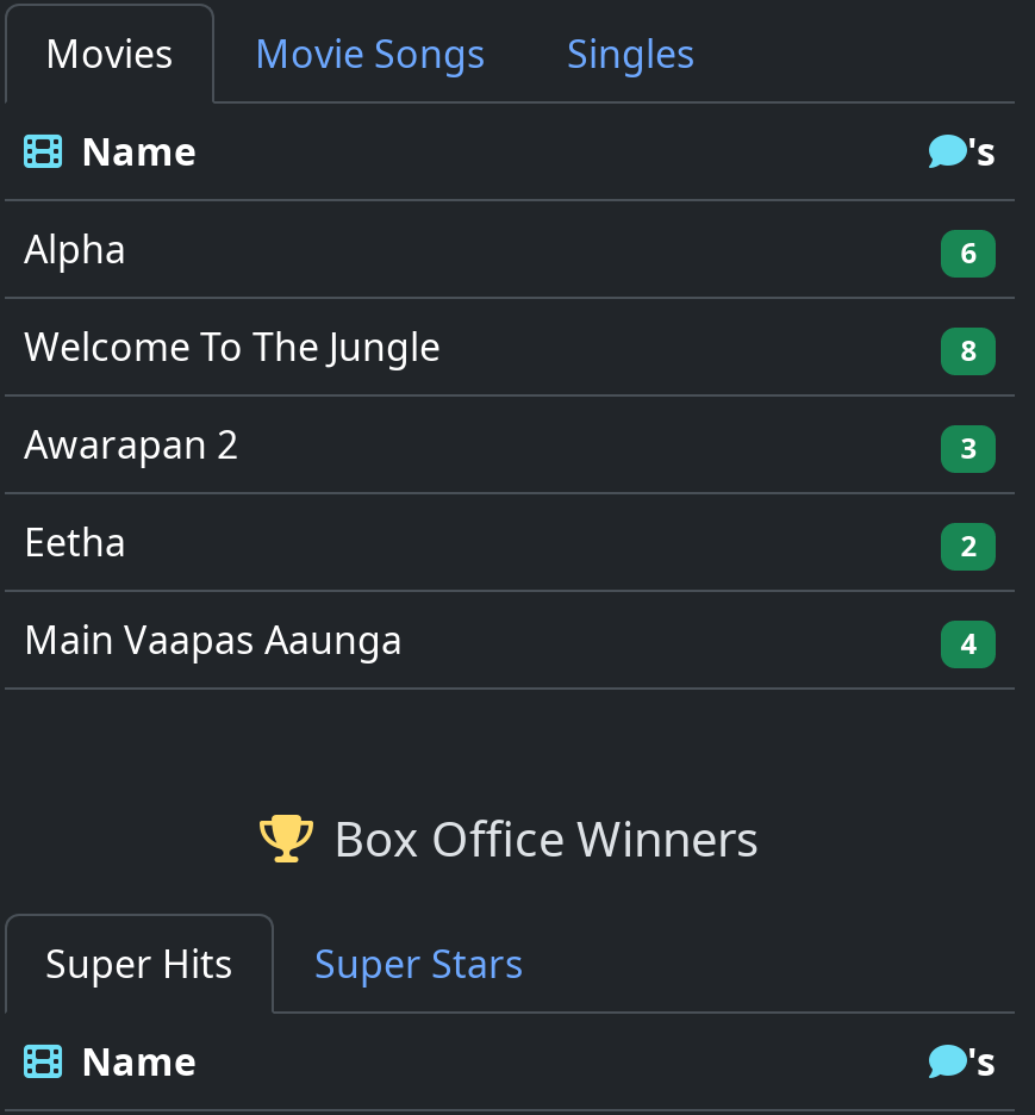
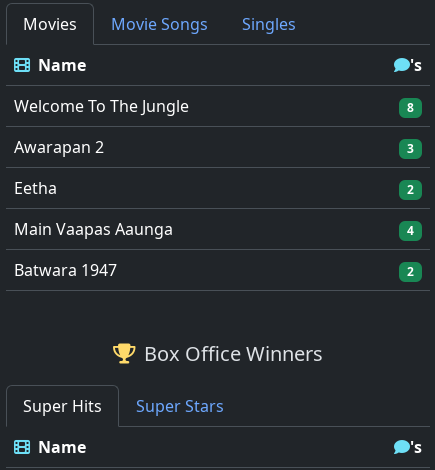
[24,223,977,275] Alpha | 6 -> none
moved [24,320,977,666] -> [14,95,414,240]: Welcome To The Jungle | 8 | Awarapan 2 | 3 | Eetha | 2 | Main Vaapas Aaunga | 4
none -> [14,259,414,281] Batwara 1947 | 2

